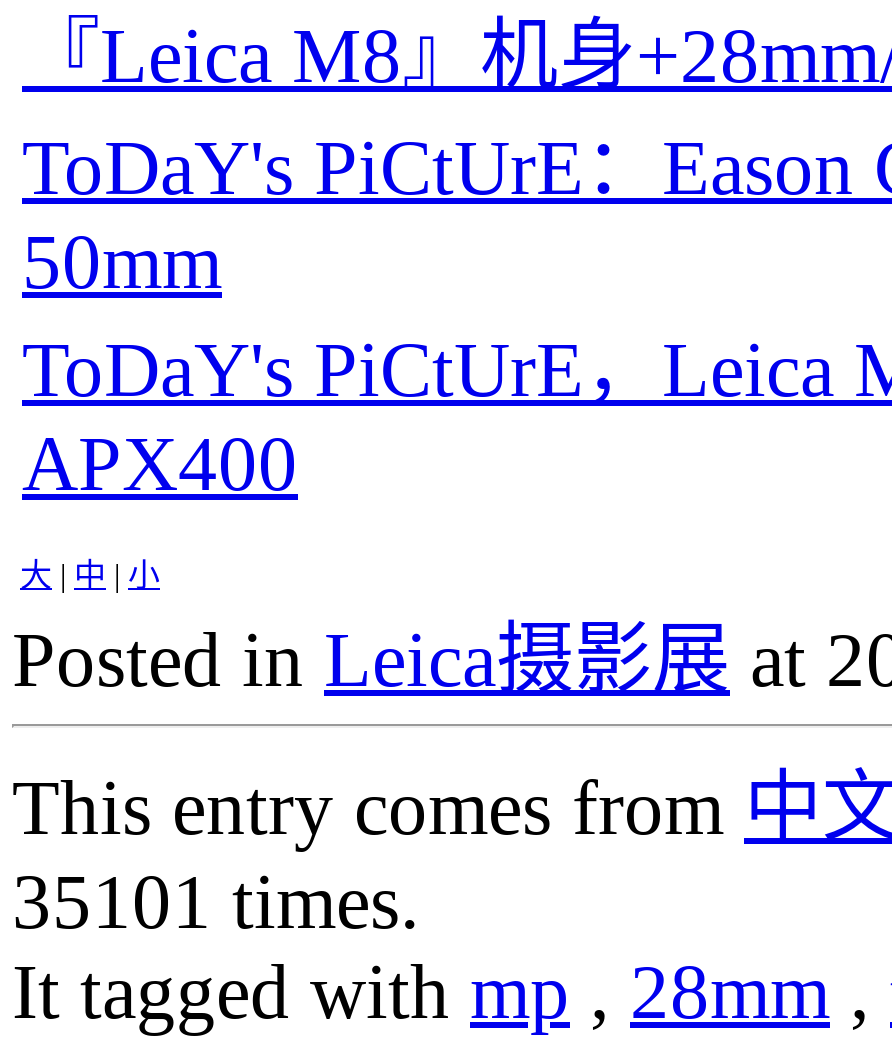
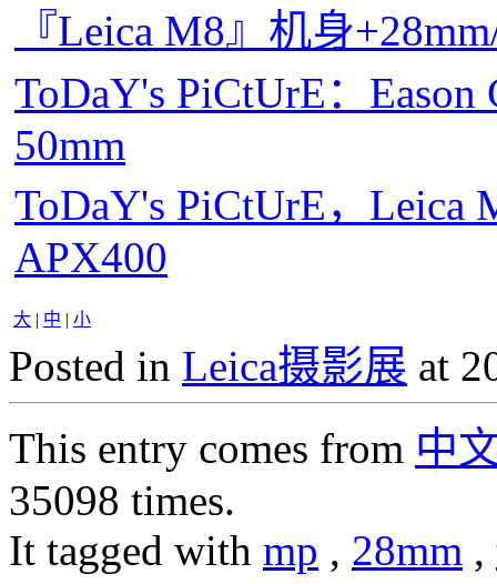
[12,858,420,944] 35101 times. -> [9,476,235,524] 35098 times.

